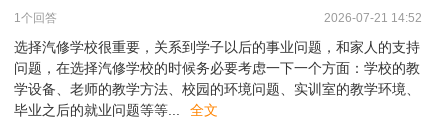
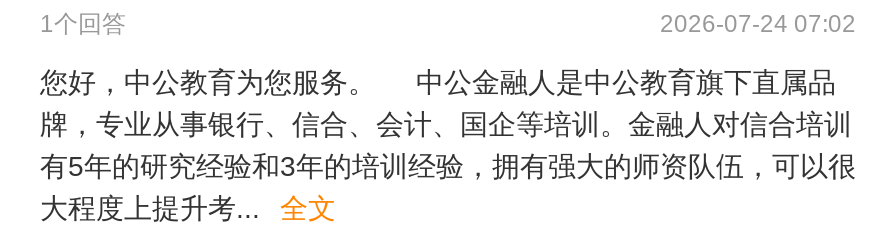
[324,11,422,25] 2026-07-21 14:52 -> [660,10,856,38] 2026-07-24 07:02
[14,39,420,118] 选择汽修学校很重要，关系到学子以后的事业问题，和家人的支持 | 问题，在选择汽修学校的时候务必要考虑一下一个方面：学校的教 | 学设备、老师的教学方法、校园的环境问题、实训室的教学环境、 | 毕业之后的就业问题等等... -> [40,66,856,224] 您好，中公教育为您服务。 中公金融人是中公教育旗下直属品 | 牌，专业从事银行、信合、会计、国企等培训。金融人对信合培训 | 有5年的研究经验和3年的培训经验，拥有强大的师资队伍，可以很 | 大程度上提升考...

